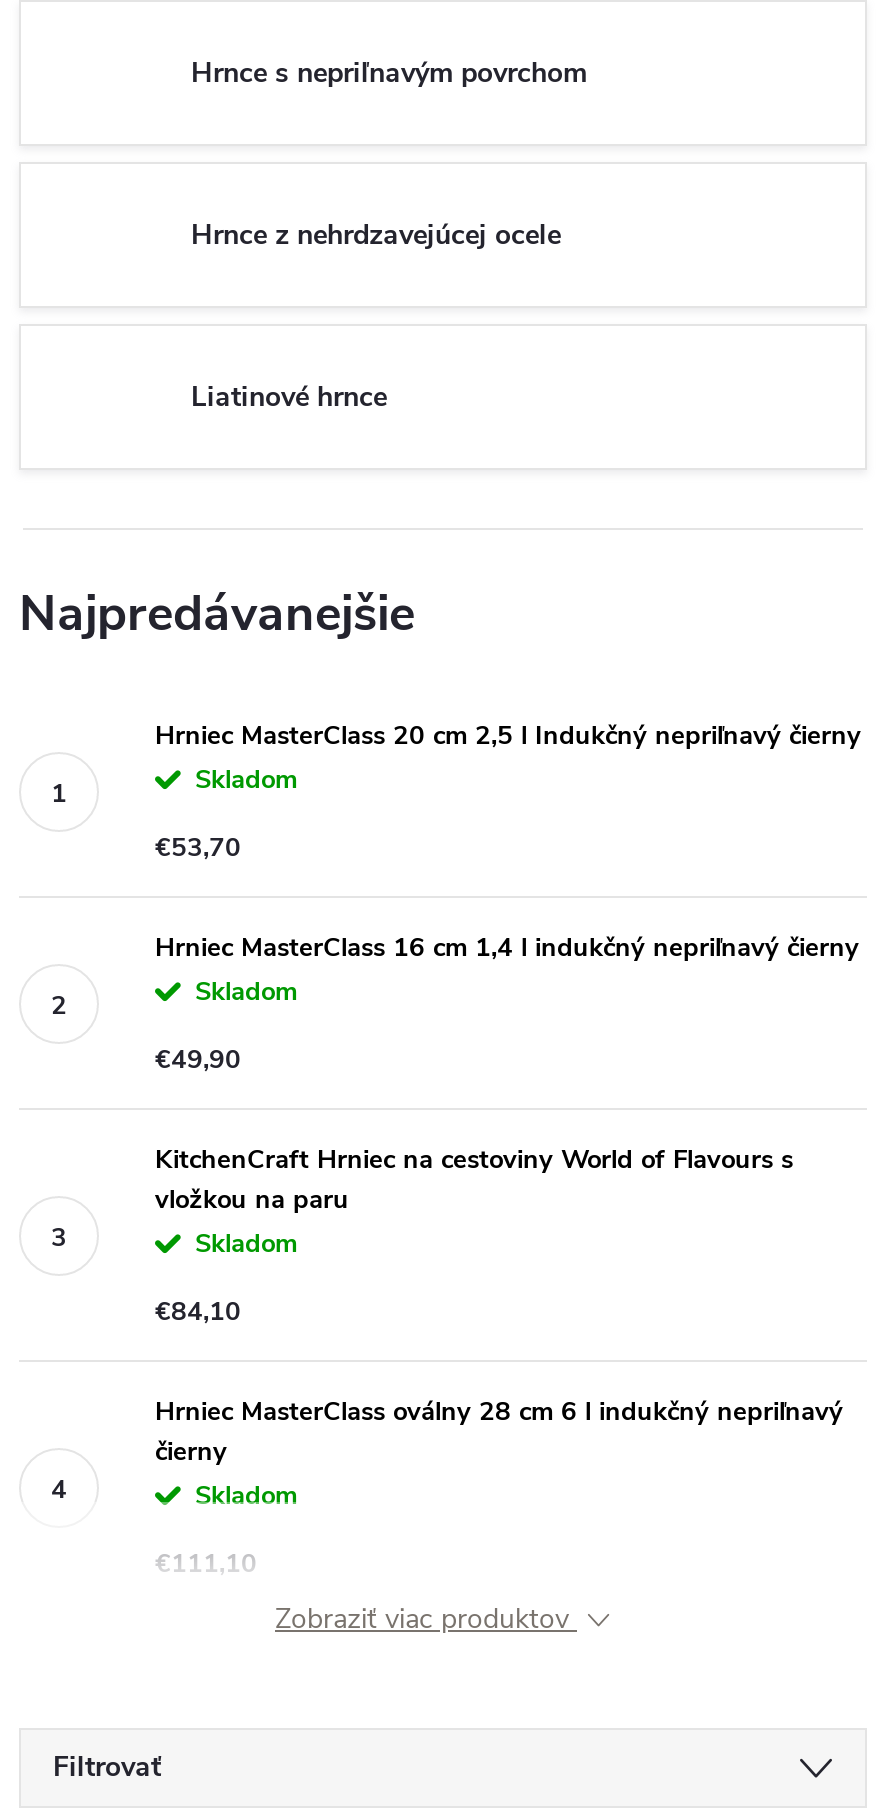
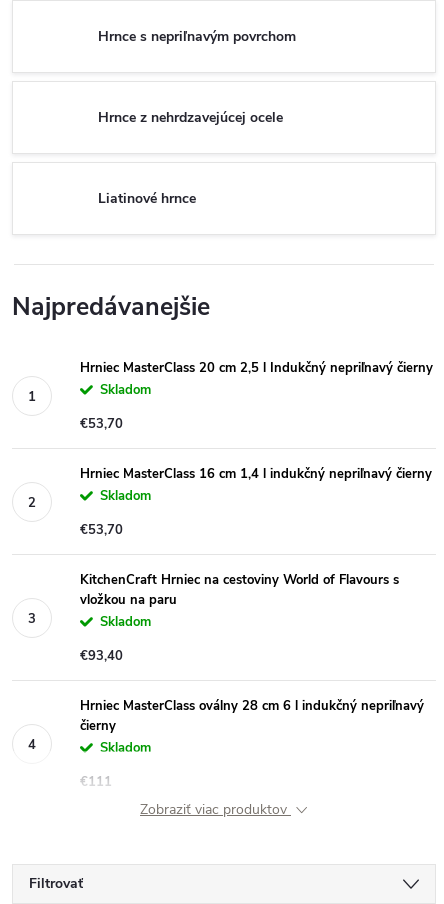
[155,1042,241,1078] €49,90 -> [80,521,123,539] €53,70
[155,1294,241,1330] €84,10 -> [80,647,123,665] €93,40
[155,1546,257,1582] €111,10 -> [80,773,112,791] €111

